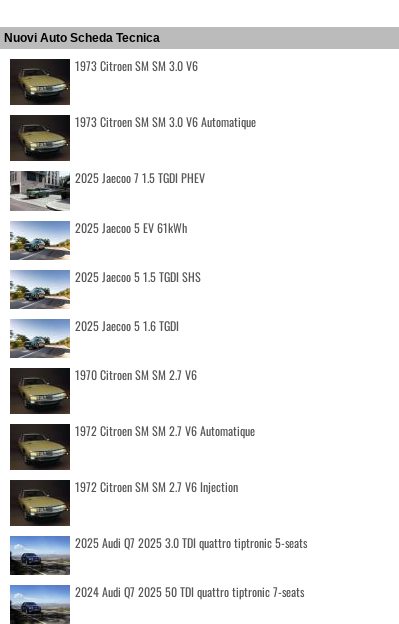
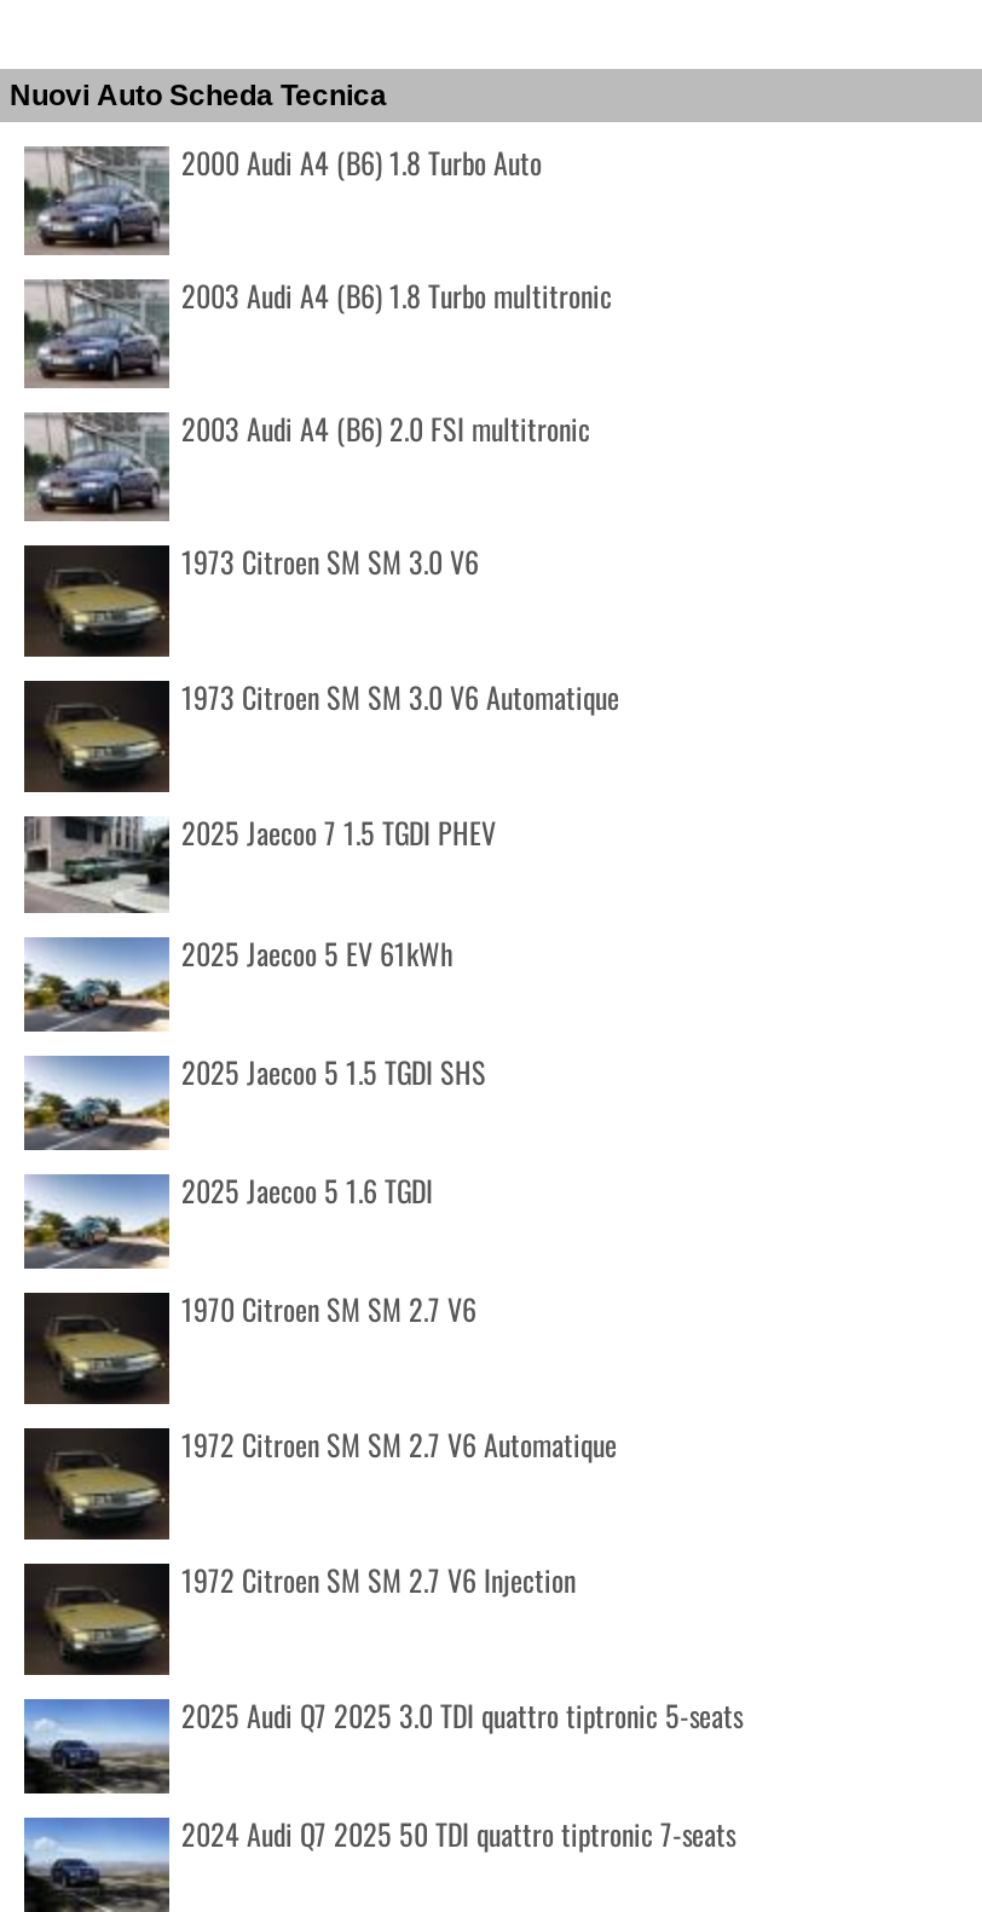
none -> [24,141,612,448] [image] | 2000 Audi A4 (B6) 1.8 Turbo Auto | 2003 Audi A4 (B6) 1.8 Turbo multitronic | 2003 Audi A4 (B6) 2.0 FSI multitronic
none -> [24,277,169,391] [image]
none -> [24,410,169,519] [image]

